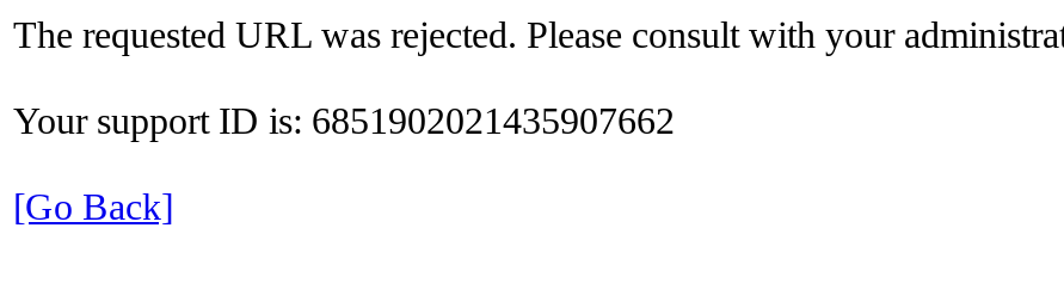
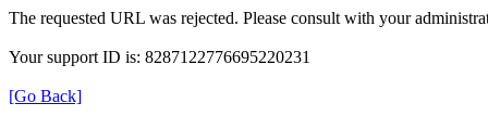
[13,100,675,141] Your support ID is: 6851902021435907662 -> [9,48,310,66] Your support ID is: 8287122776695220231

